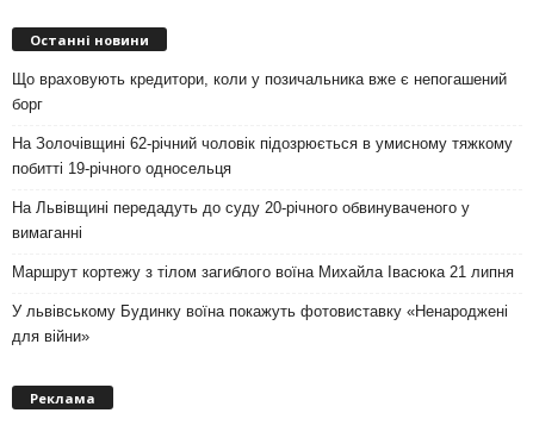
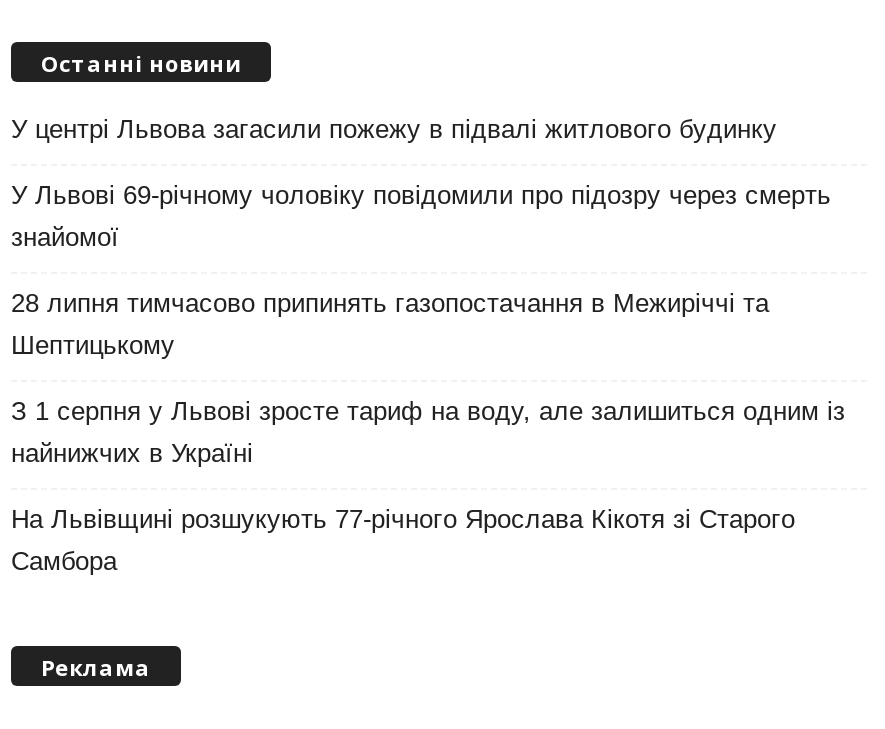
[12,70,507,113] Що враховують кредитори, коли у позичальника вже є непогашений | борг -> [11,114,777,144] У центрі Львова загасили пожежу в підвалі житлового будинку
[12,134,513,177] На Золочівщині 62-річний чоловік підозрюється в умисному тяжкому | побитті 19-річного односельця -> [11,180,831,252] У Львові 69-річному чоловіку повідомили про підозру через смерть | знайомої
[12,198,470,241] На Львівщині передадуть до суду 20-річного обвинуваченого у | вимаганні -> [11,288,769,360] 28 липня тимчасово припинять газопостачання в Межиріччі та | Шептицькому
[12,263,514,280] Маршрут кортежу з тілом загиблого воїна Михайла Івасюка 21 липня -> [11,396,845,468] З 1 серпня у Львові зросте тариф на воду, але залишиться одним із | найнижчих в Україні
[12,302,508,345] У львівському Будинку воїна покажуть фотовиставку «Ненароджені | для війни» -> [11,504,795,576] На Львівщині розшукують 77-річного Ярослава Кікотя зі Старого | Самбора

